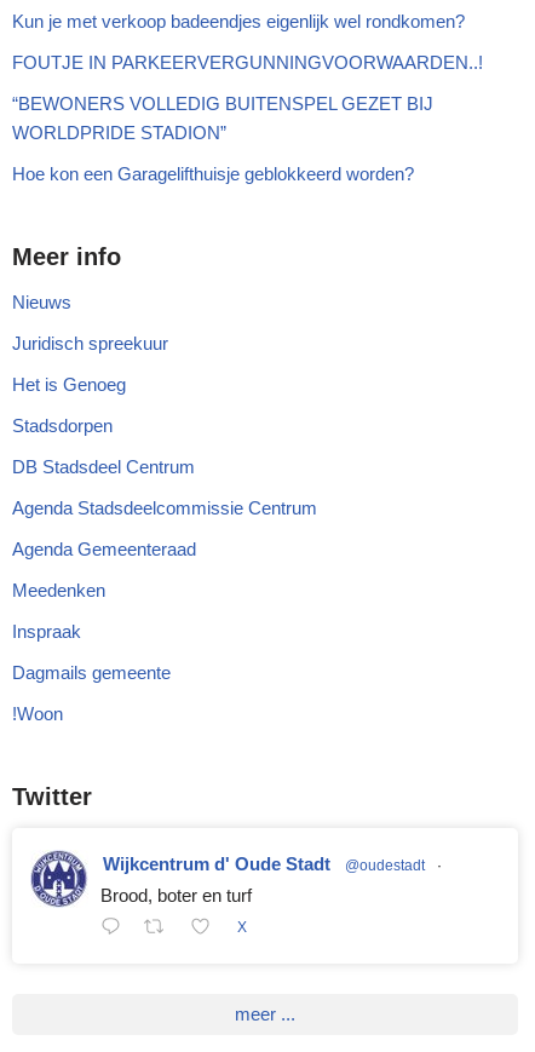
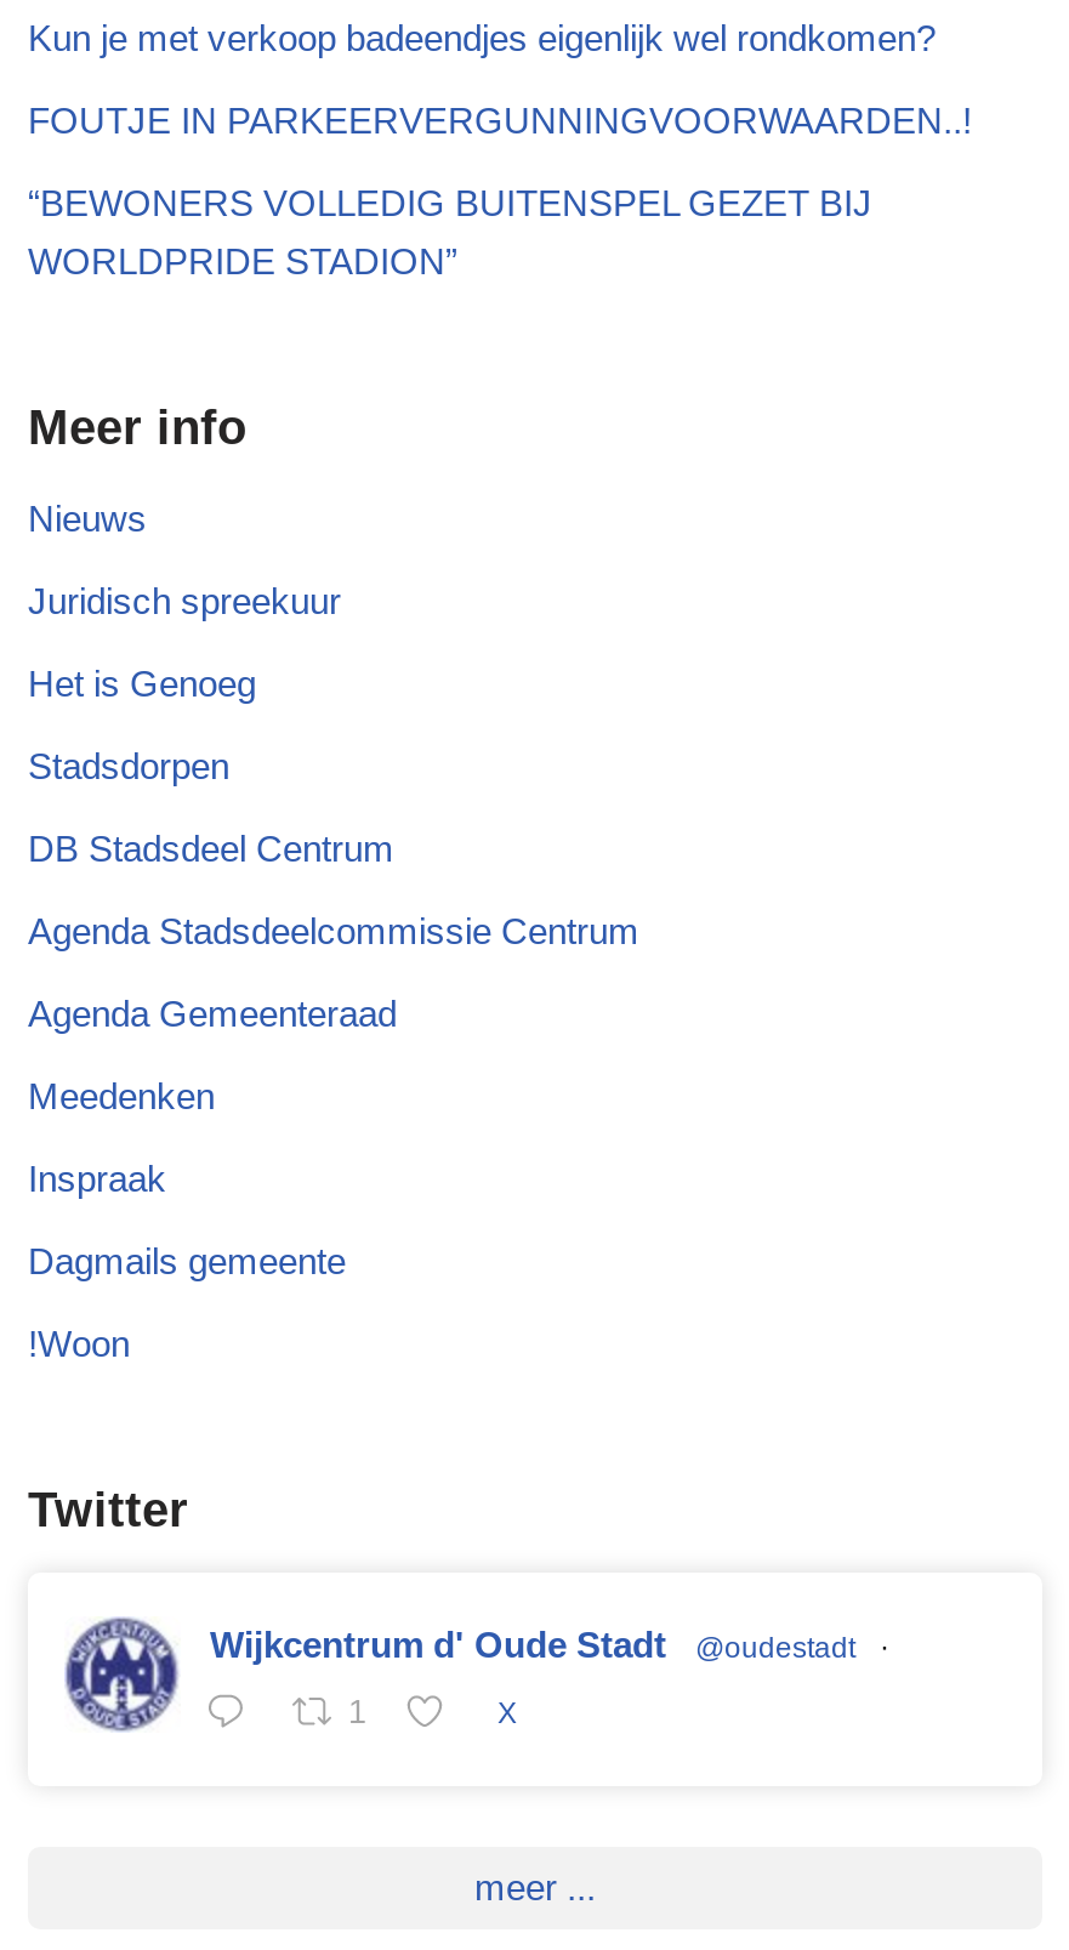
[12,164,414,184] Hoe kon een Garagelifthuisje geblokkeerd worden? -> none
[100,885,252,906] Brood, boter en turf -> [348,1695,368,1732] 1

